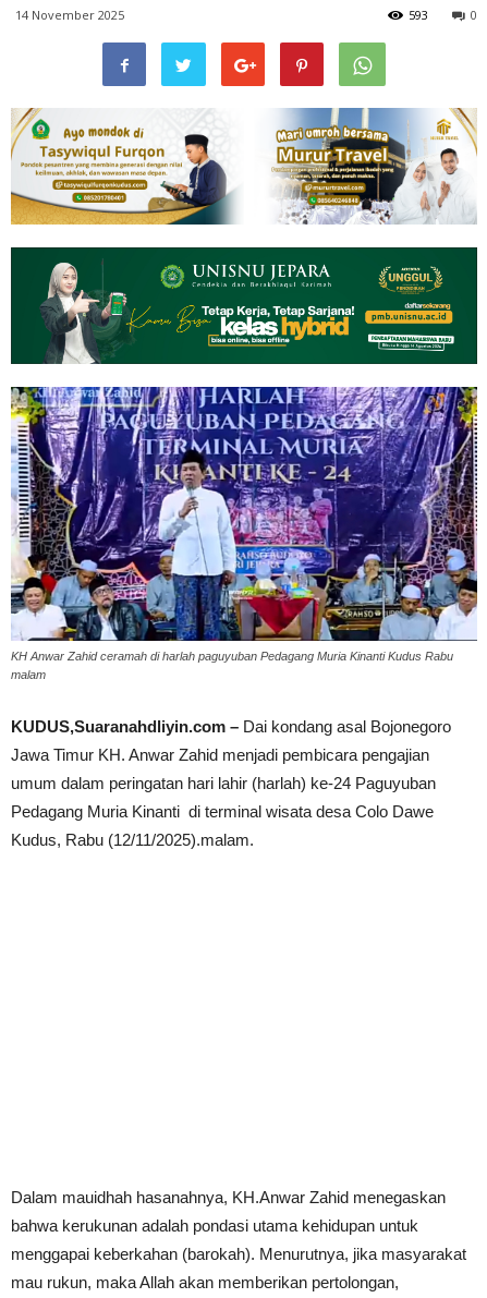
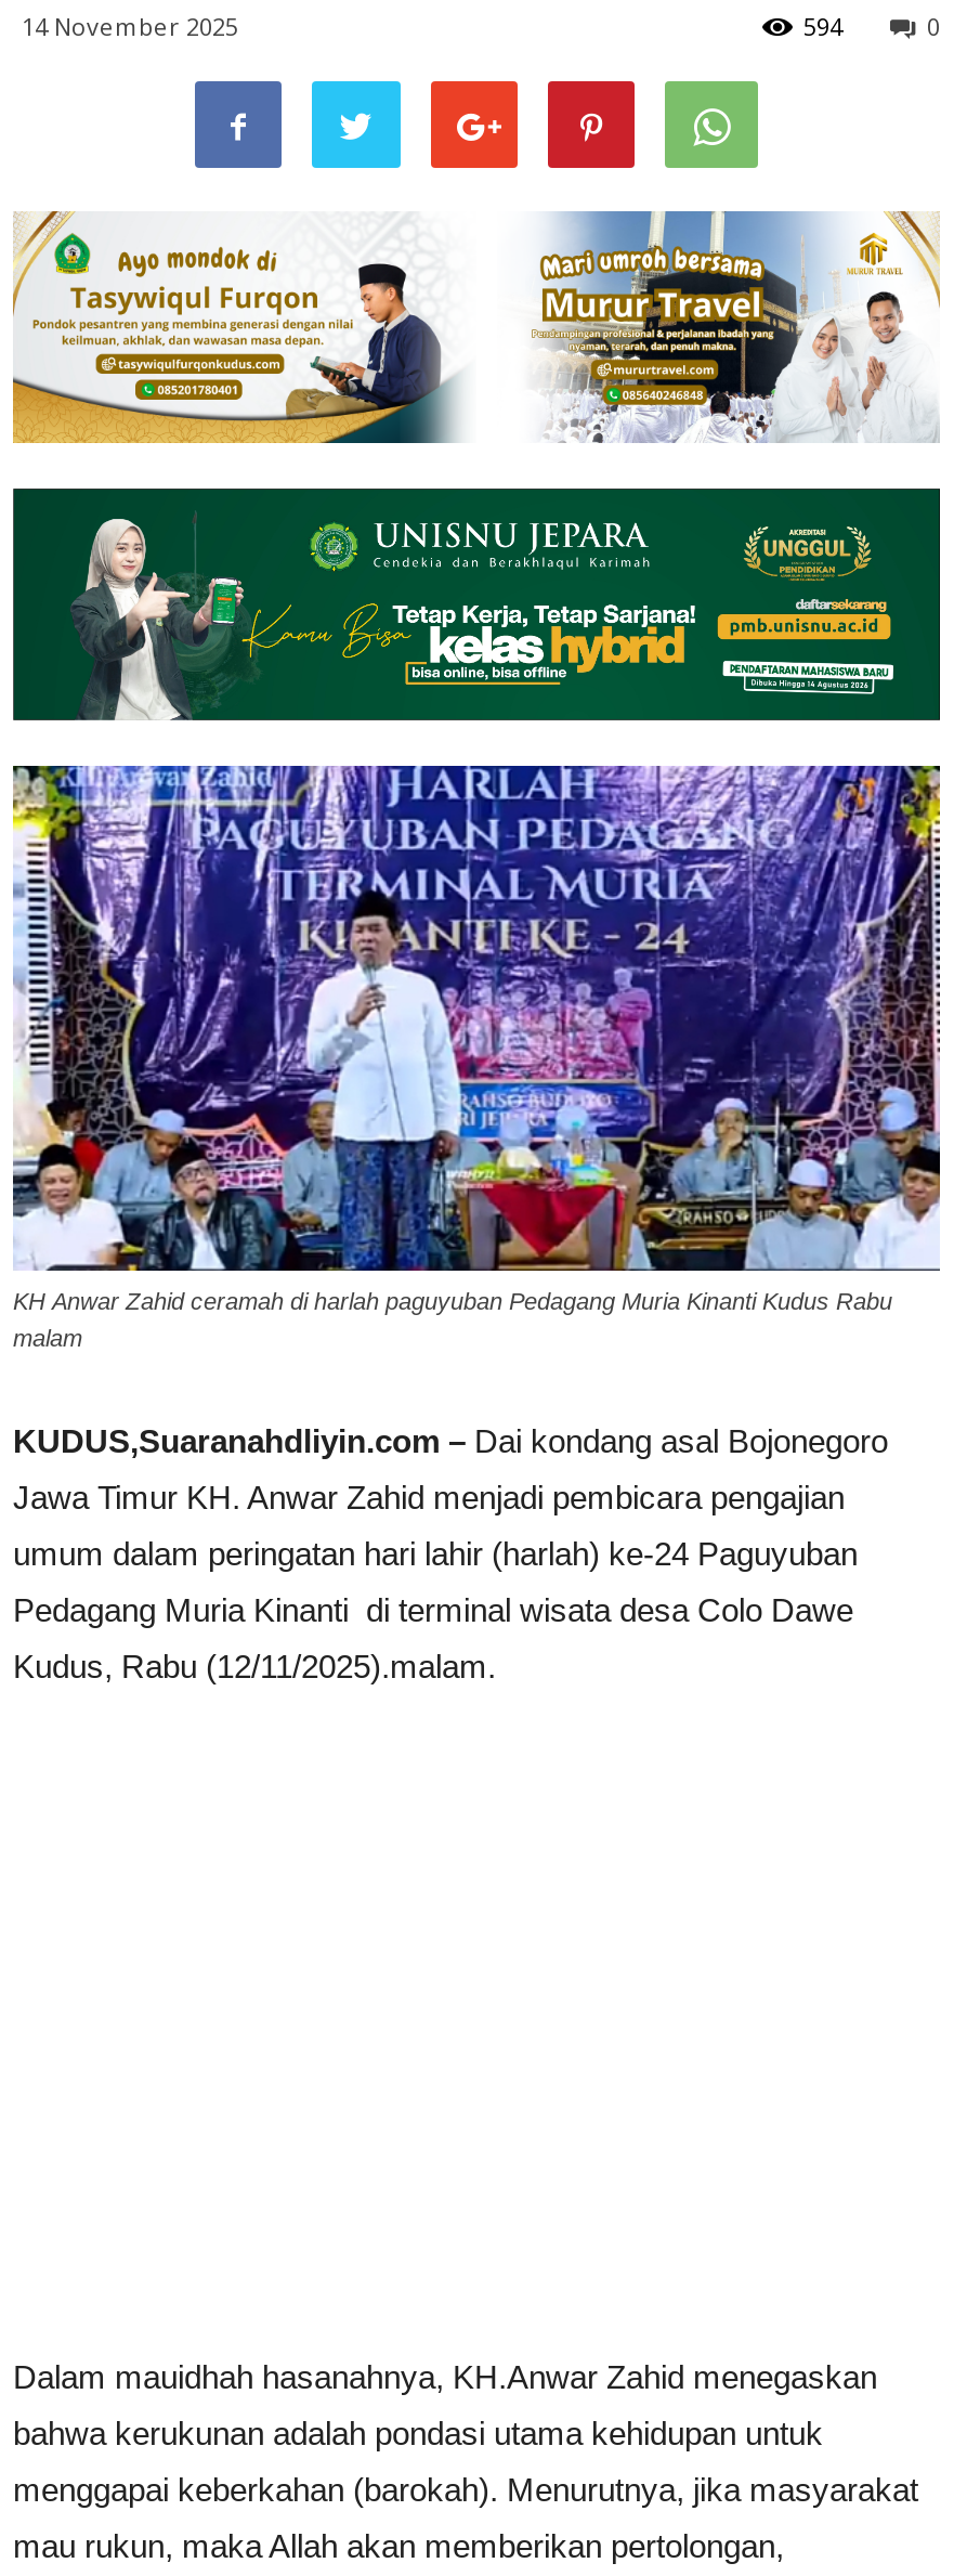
[409,7,428,23] 593 -> [803,10,842,42] 594

